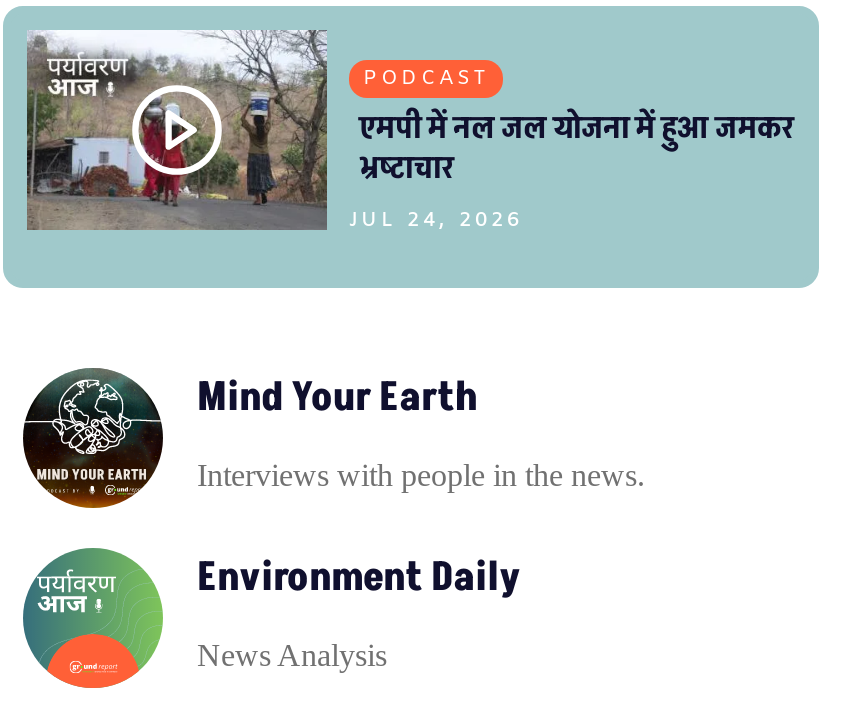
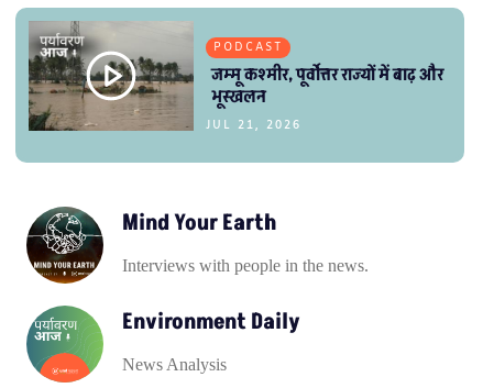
[27,30,793,233] [image] | एमपी में नल जल योजना में हुआ जमकर | भ्रष्टाचार | JUL 24, 2026 -> [29,21,443,133] [image] | जम्मू कश्मीर, पूर्वोत्तर राज्यों में बाढ़ और | भूस्खलन | JUL 21, 2026

